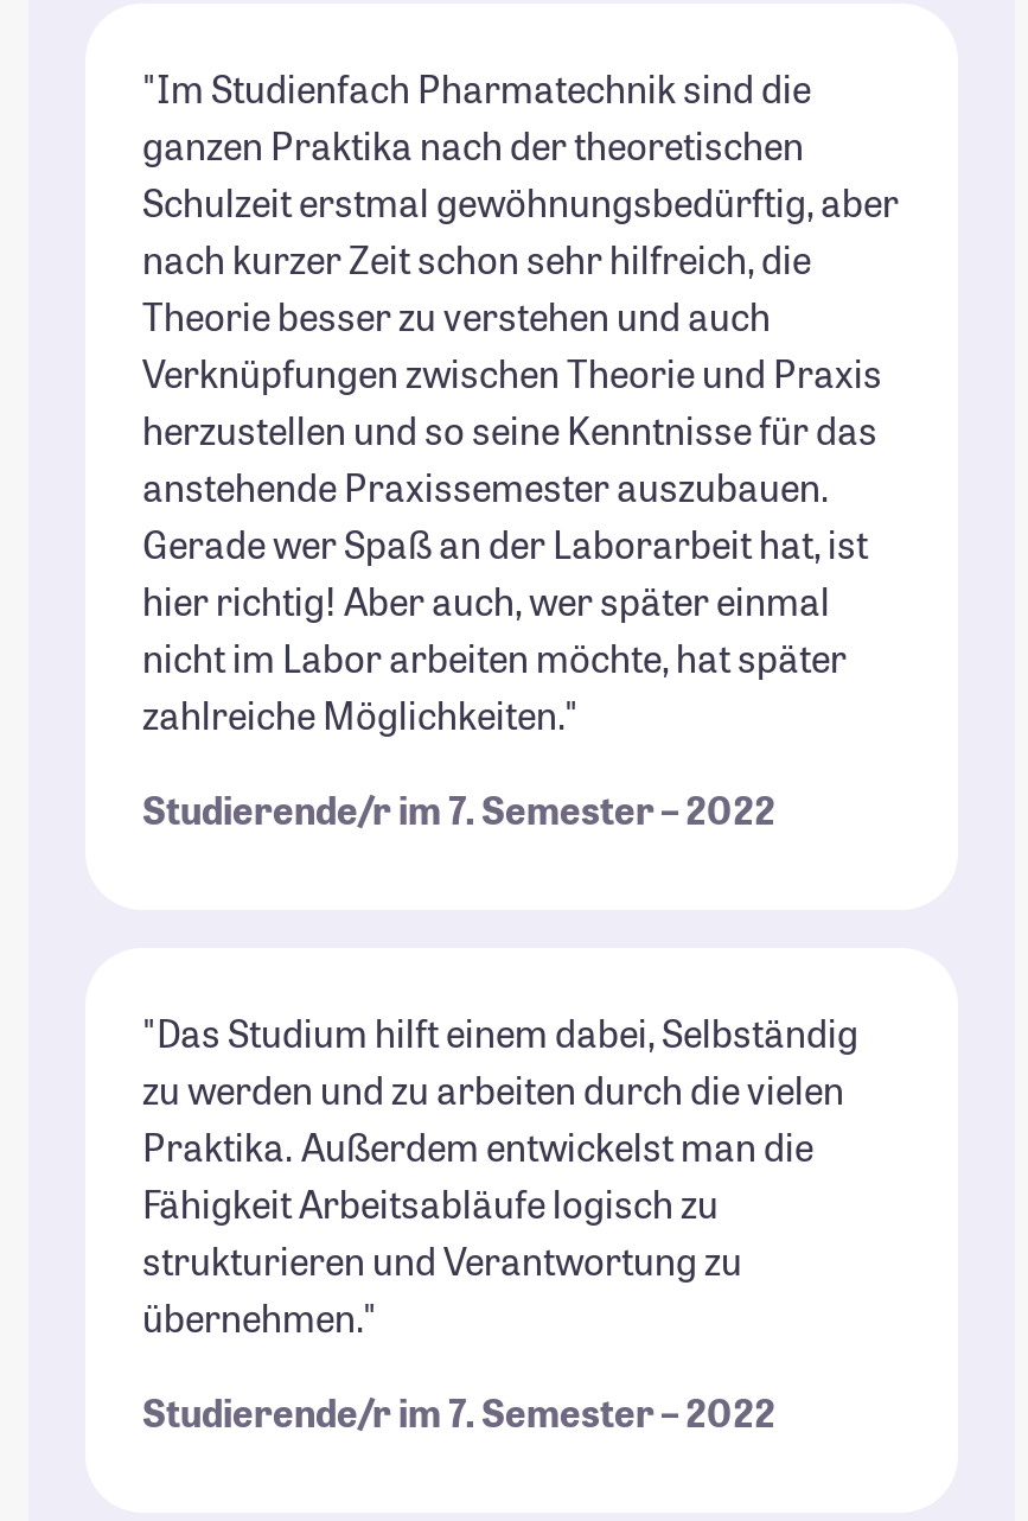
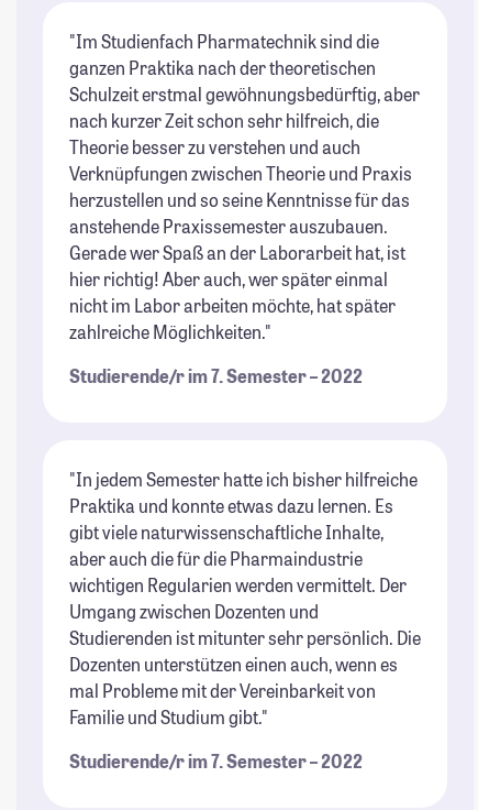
[142,1008,858,1343] "Das Studium hilft einem dabei, Selbständig | zu werden und zu arbeiten durch die vielen | Praktika. Außerdem entwickelst man die | Fähigkeit Arbeitsabläufe logisch zu | strukturieren und Verantwortung zu | übernehmen." -> [69,468,421,729] "In jedem Semester hatte ich bisher hilfreiche | Praktika und konnte etwas dazu lernen. Es | gibt viele naturwissenschaftliche Inhalte, | aber auch die für die Pharmaindustrie | wichtigen Regularien werden vermittelt. Der | Umgang zwischen Dozenten und | Studierenden ist mitunter sehr persönlich. Die | Dozenten unterstützen einen auch, wenn es | mal Probleme mit der Vereinbarkeit von | Familie und Studium gibt."

